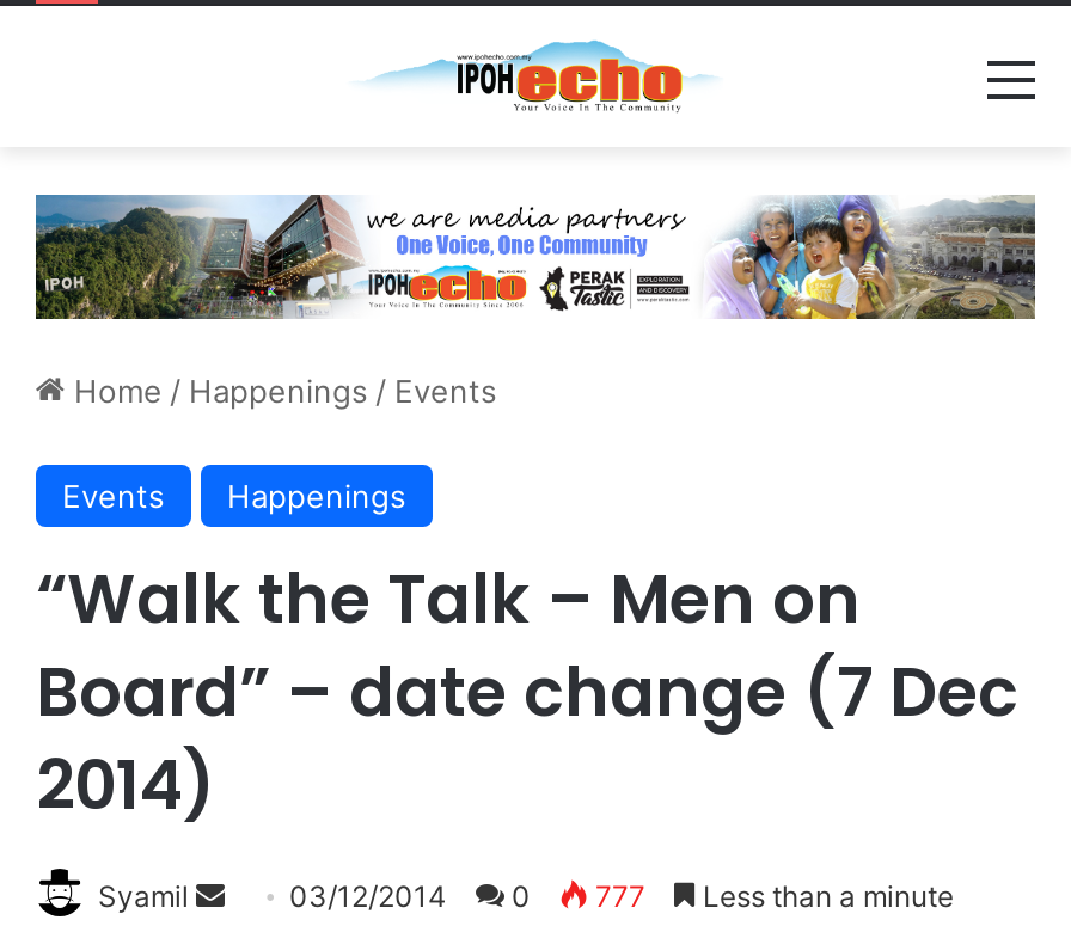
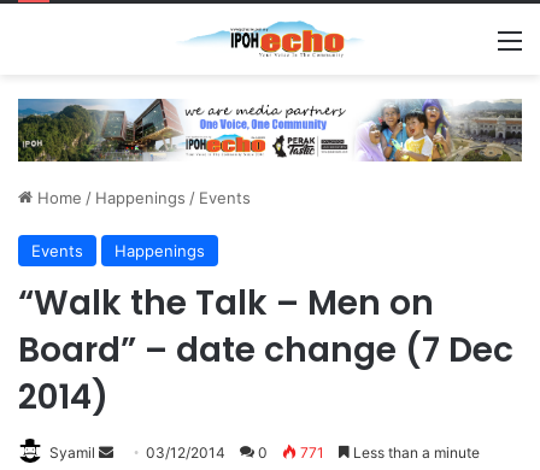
[588,878,645,914] 777 -> [297,443,324,461] 771

